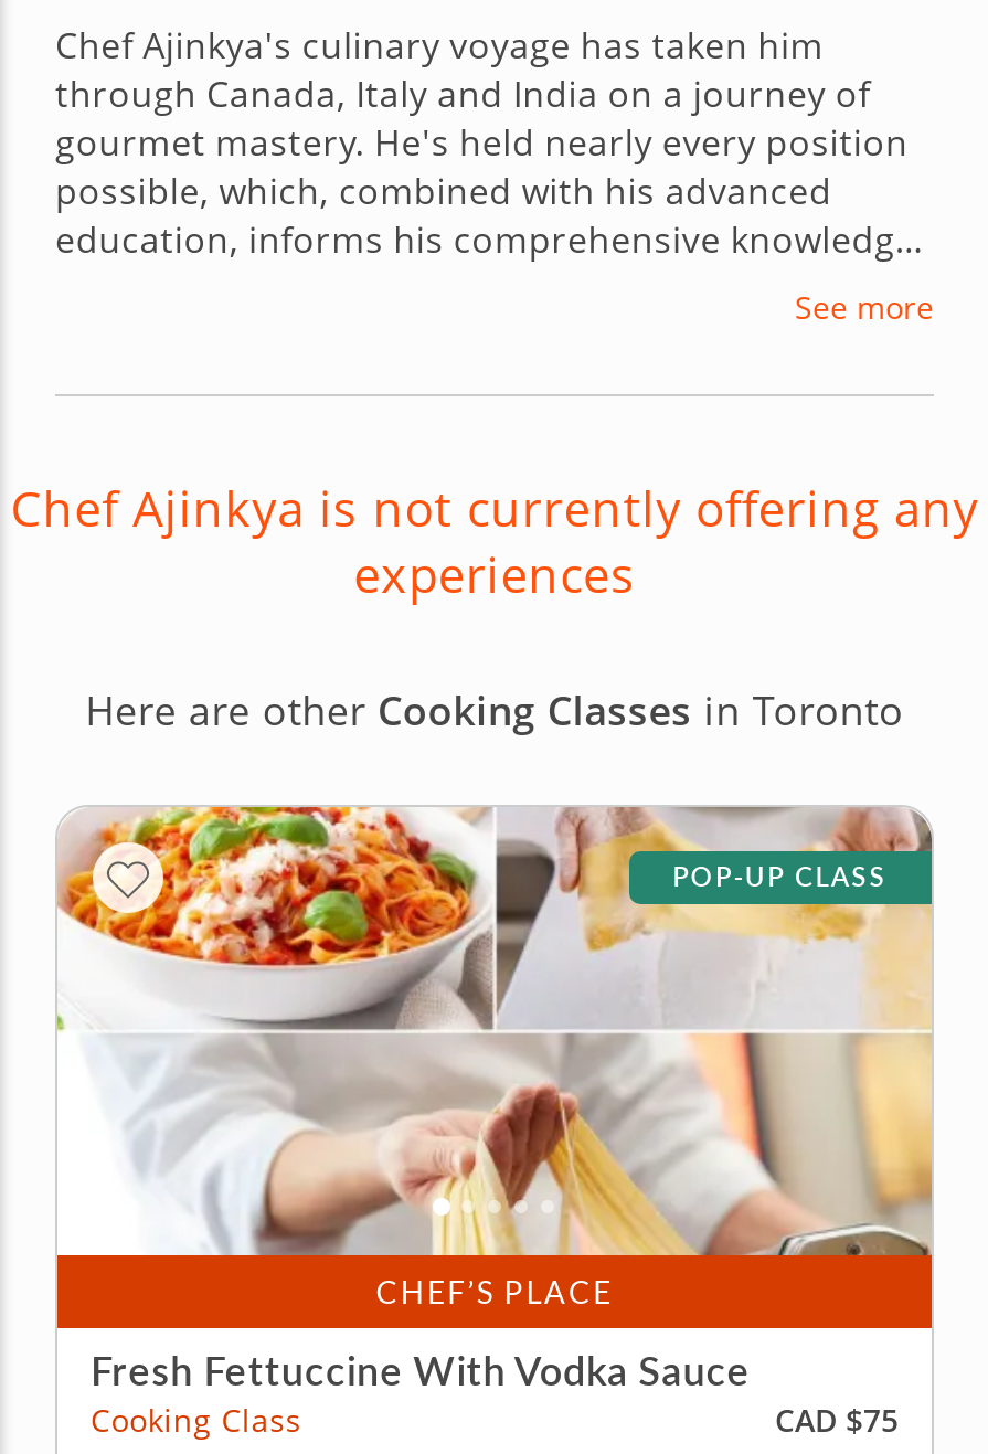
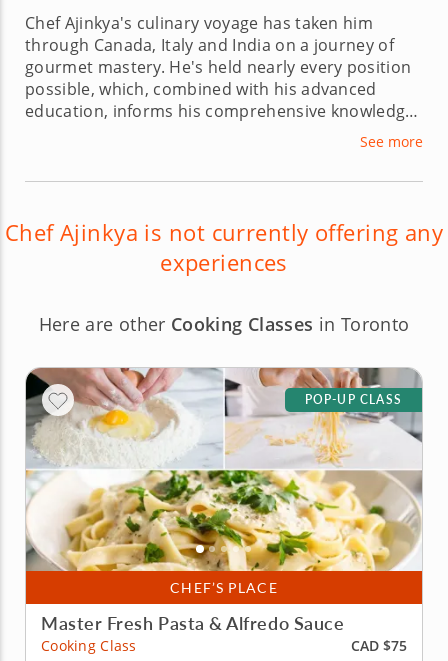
[55,805,934,1397] [image] | Fresh Fettuccine With Vodka Sauce -> [25,367,423,635] [image] | Master Fresh Pasta & Alfredo Sauce

